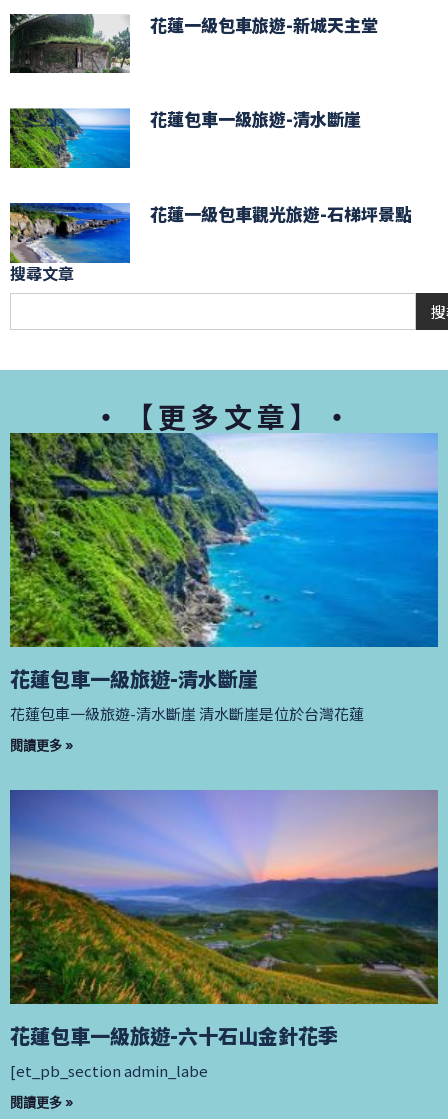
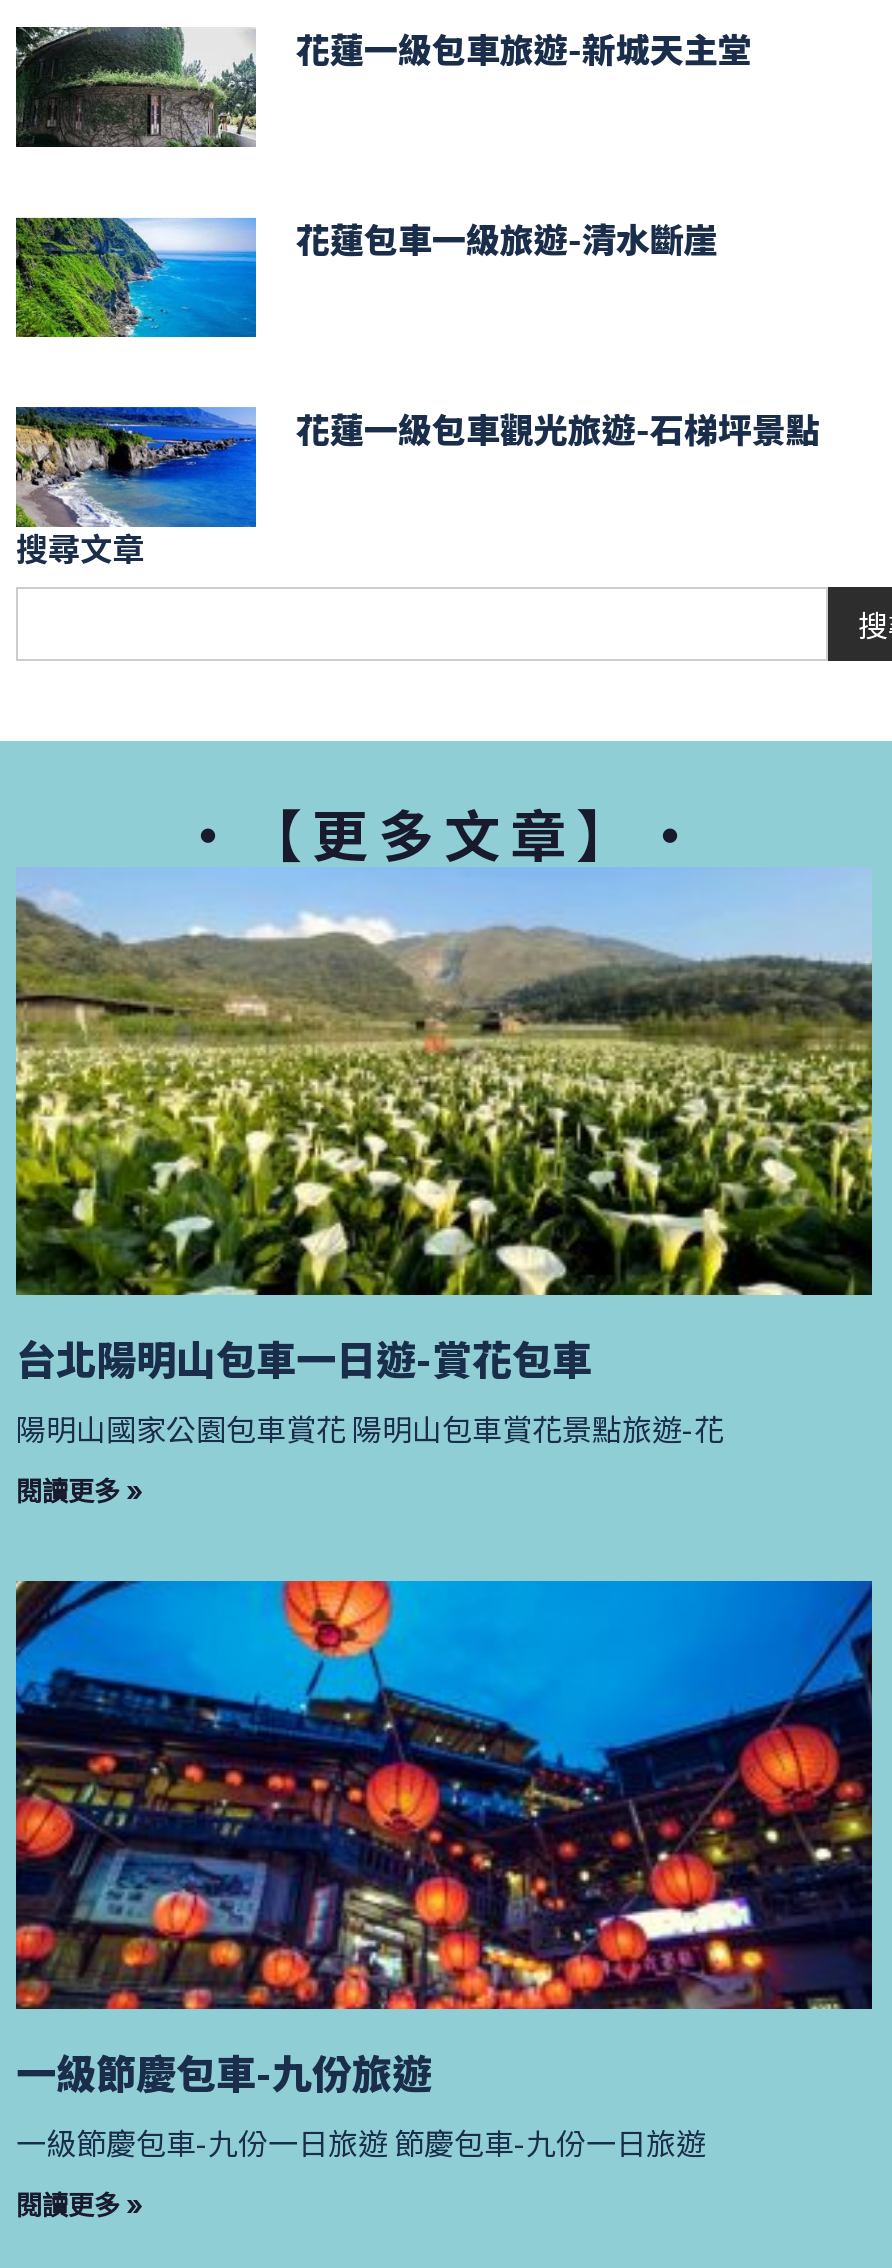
[9,432,439,724] [image] | 花蓮包車一級旅遊-清水斷崖 | 花蓮包車一級旅遊-清水斷崖 清水斷崖是位於台灣花蓮 -> [14,866,874,1449] [image] | 台北陽明山包車一日遊-賞花包車 | 陽明山國家公園包車賞花 陽明山包車賞花景點旅遊-花
[9,789,438,1081] [image] | 花蓮包車一級旅遊-六十石山金針花季 | [et_pb_section admin_labe -> [14,1578,874,2163] [image] | 一級節慶包車-九份旅遊 | 一級節慶包車-九份一日旅遊 節慶包車-九份一日旅遊

